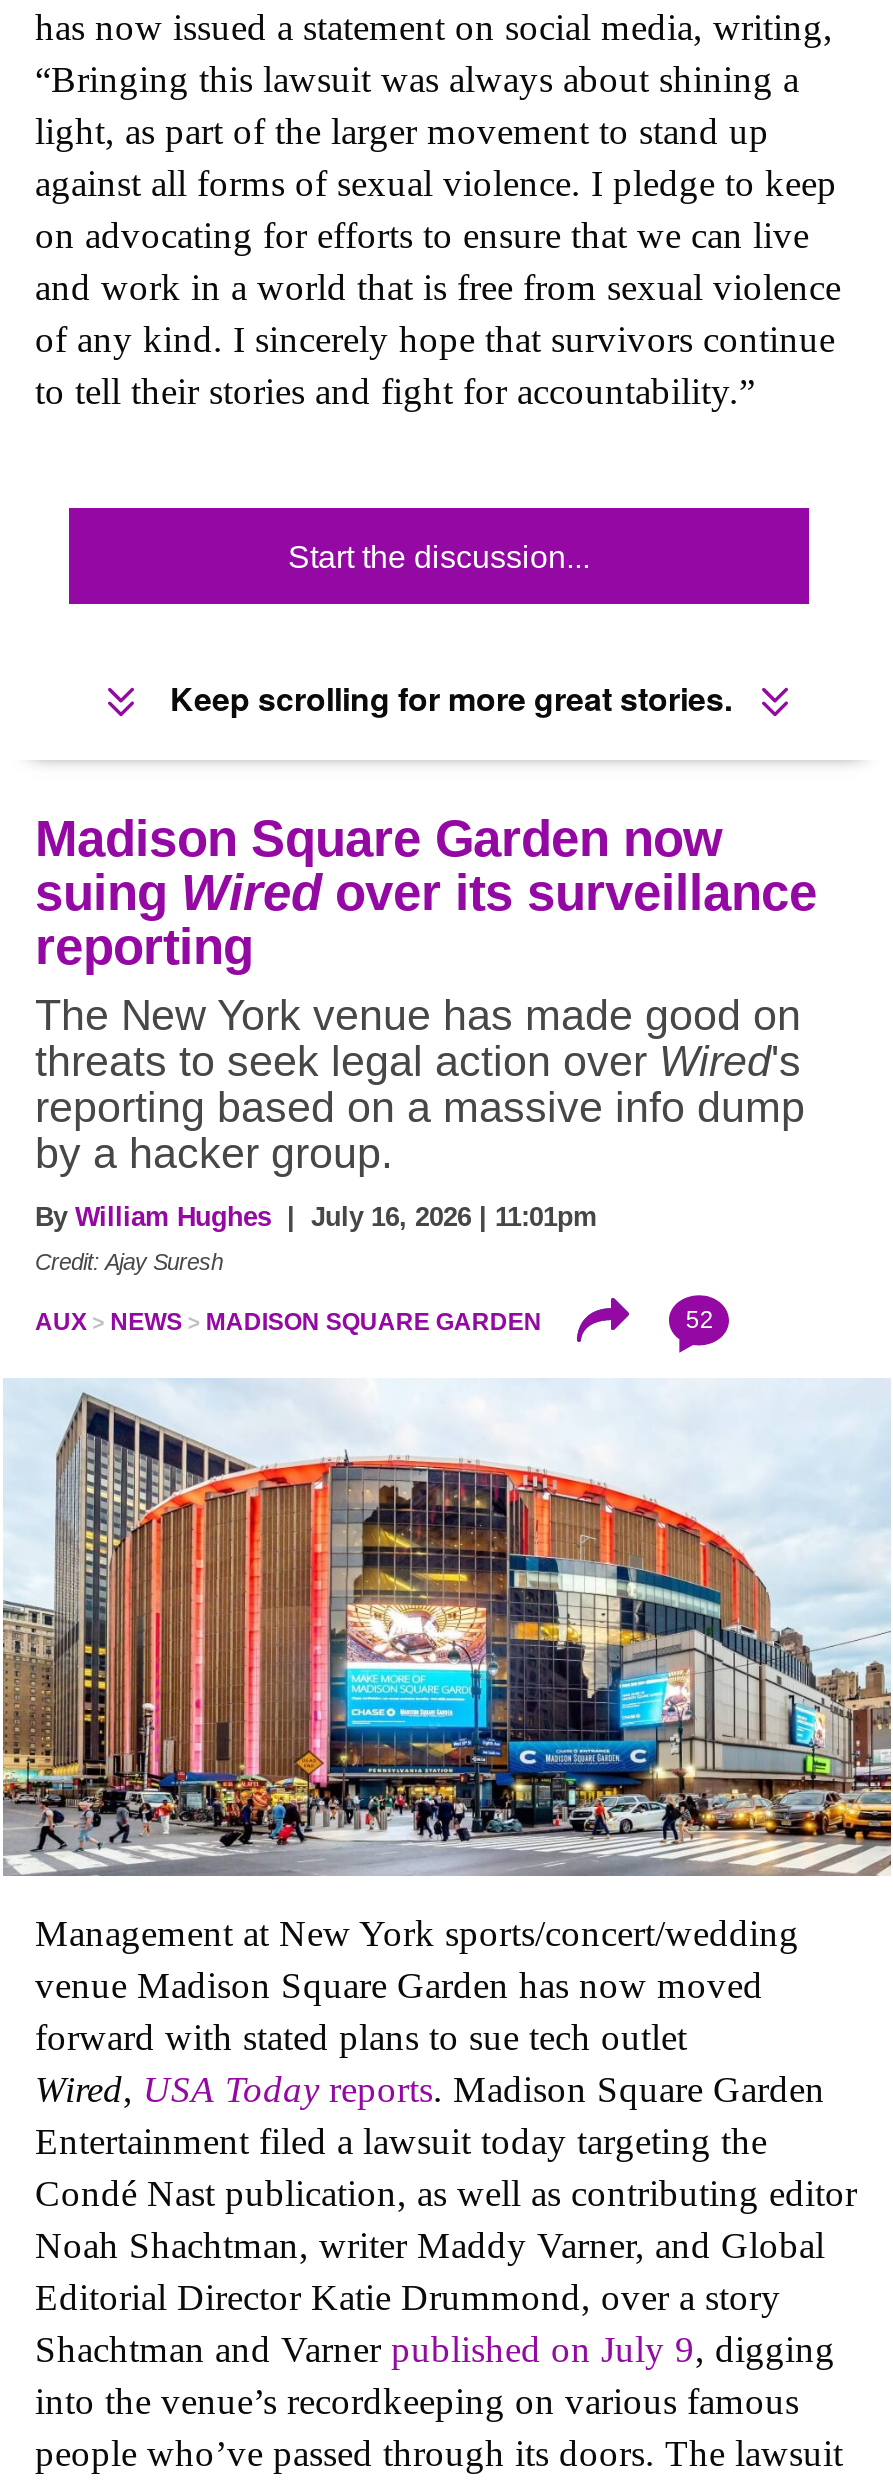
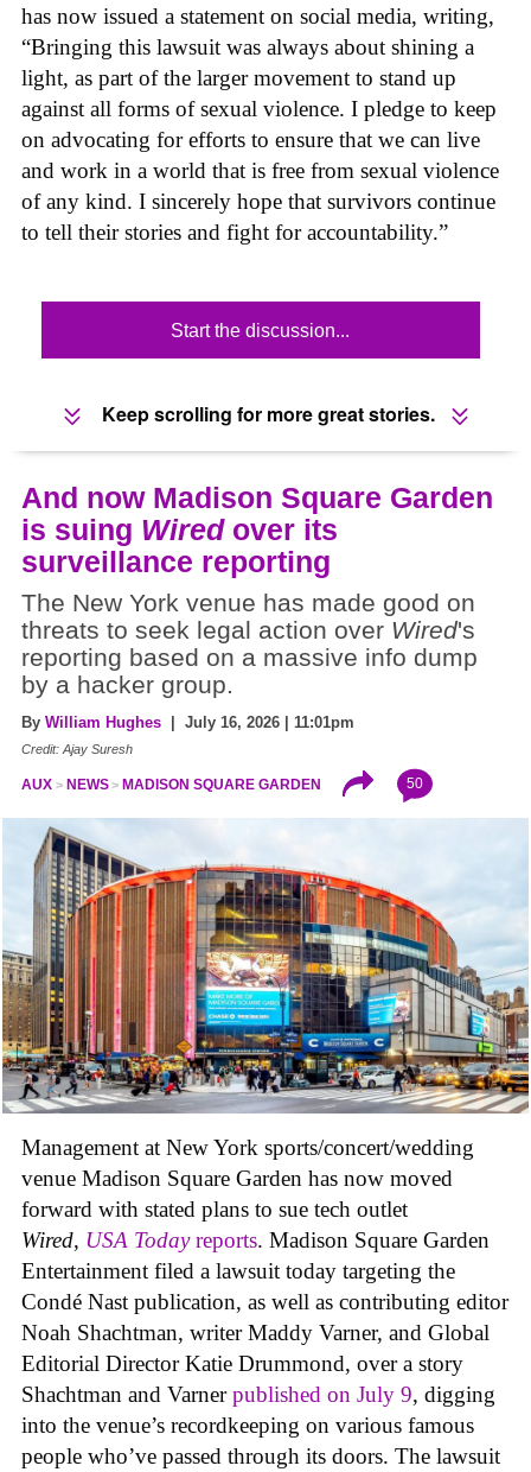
[35,809,817,973] Madison Square Garden now | suing Wired over its surveillance | reporting -> [21,480,493,578] And now Madison Square Garden | is suing Wired over its | surveillance reporting
[686,1306,714,1334] 52 -> [407,775,423,792] 50

